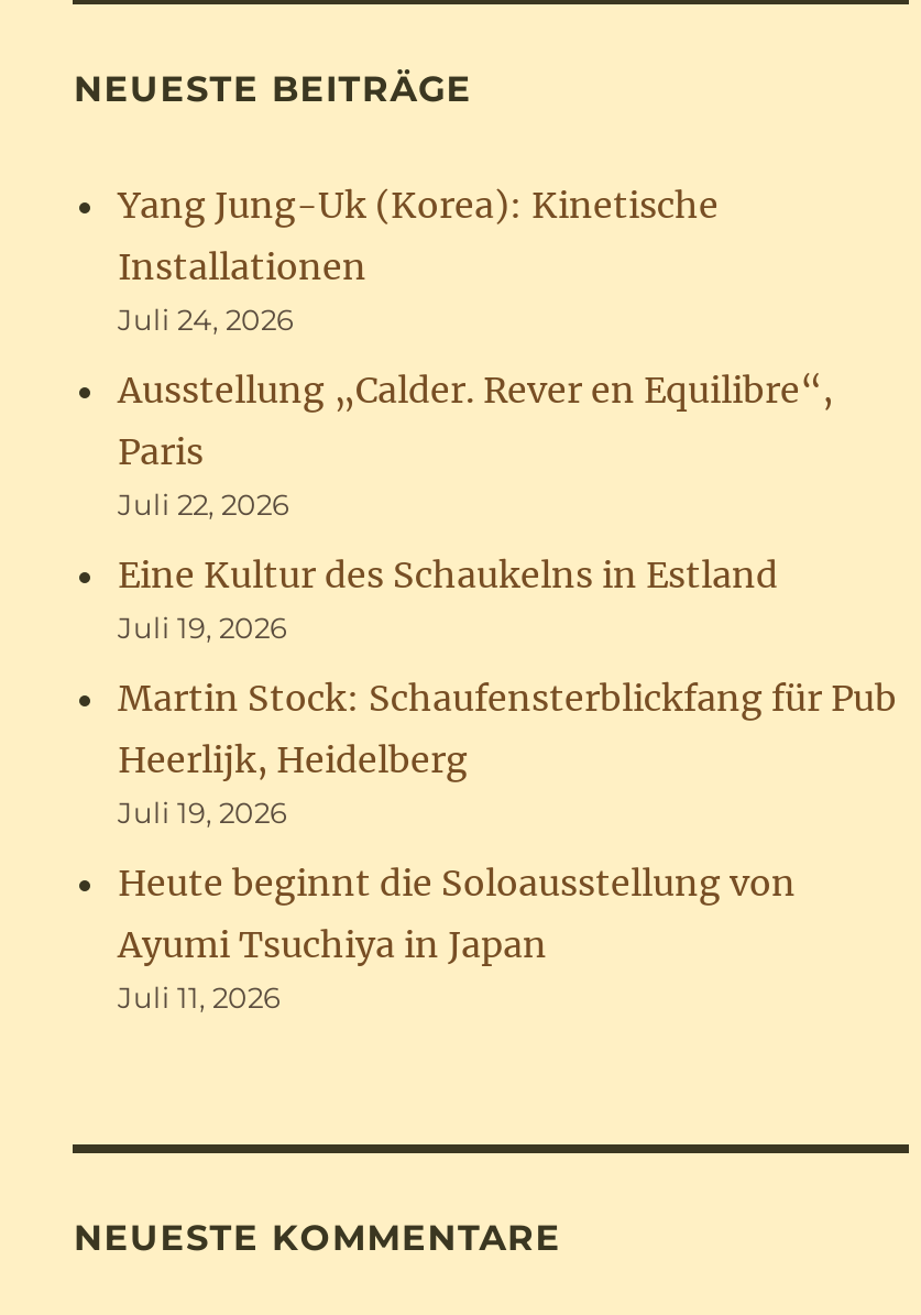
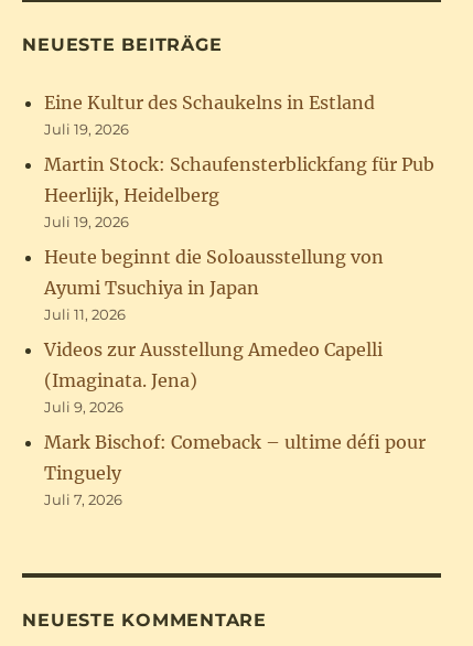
[118,183,833,522] Yang Jung-Uk (Korea): Kinetische | Installationen | Juli 24, 2026 | Ausstellung „Calder. Rever en Equilibre“, | Paris | Juli 22, 2026 -> none
moved [118,553,897,1015] -> [45,92,435,323]: Eine Kultur des Schaukelns in Estland | Juli 19, 2026 | Martin Stock: Schaufensterblickfang für Pub | Heerlijk, Heidelberg | Juli 19, 2026 | Heute beginnt die Soloausstellung von | Ayumi Tsuchiya in Japan | Juli 11, 2026
none -> [45,339,426,509] Videos zur Ausstellung Amedeo Capelli | (Imaginata. Jena) | Juli 9, 2026 | Mark Bischof: Comeback – ultime défi pour | Tinguely | Juli 7, 2026

